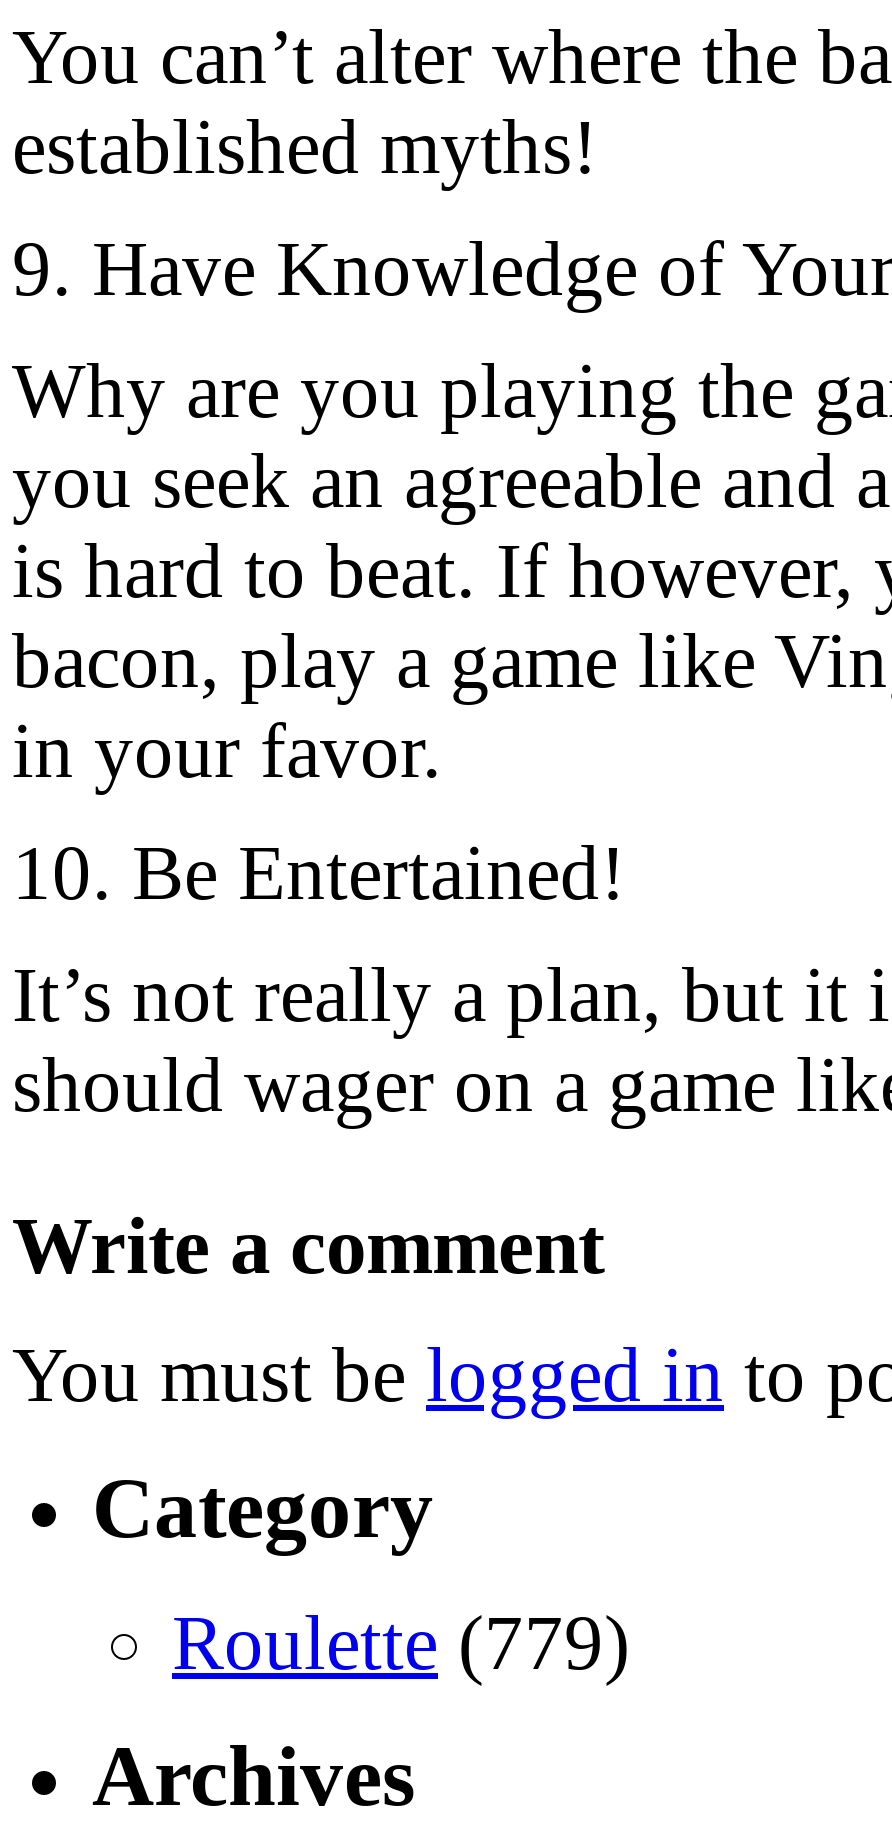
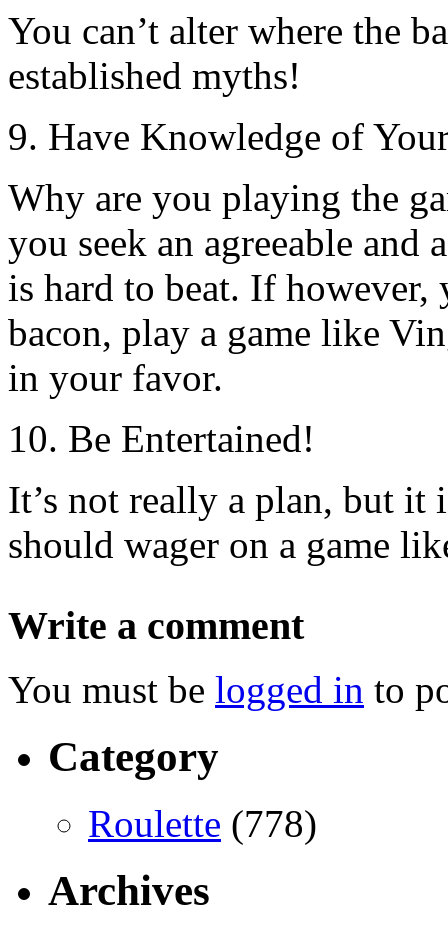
[172,1600,630,1686] Roulette (779) -> [88,802,317,845] Roulette (778)

